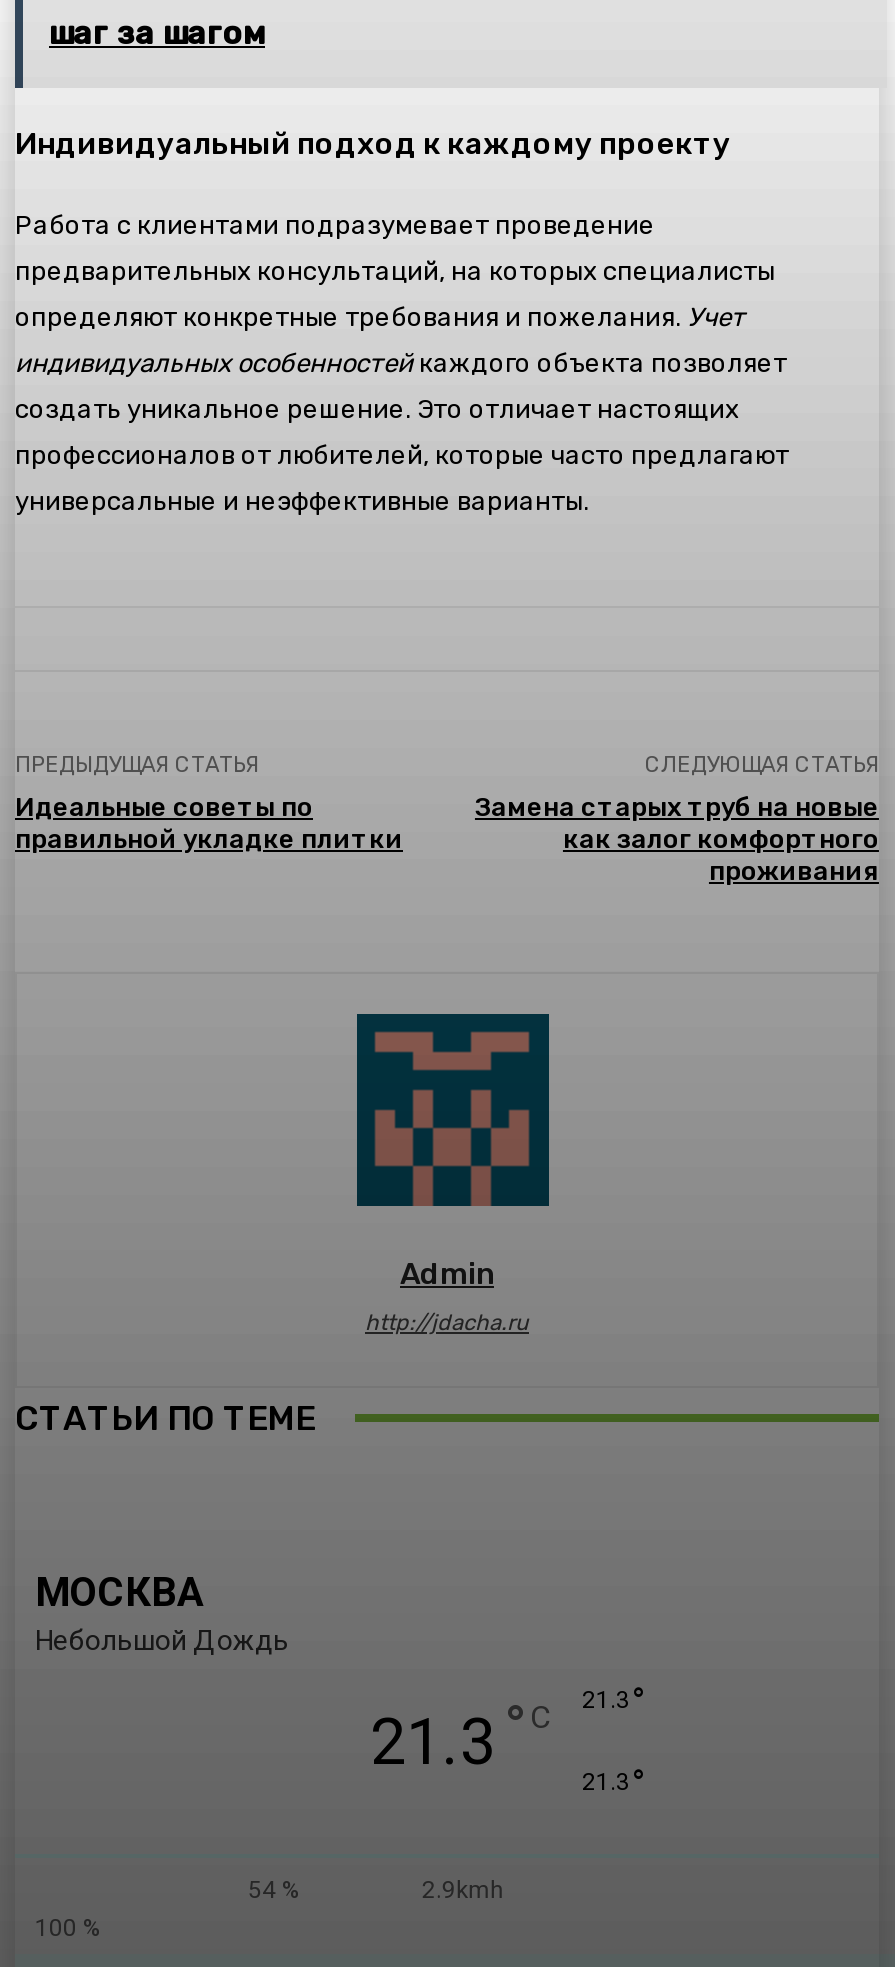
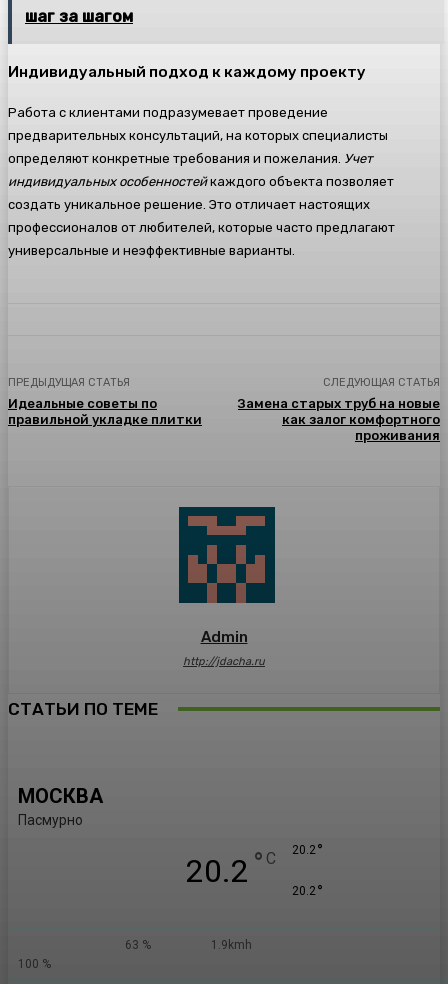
[35,1625,644,1781] Небольшой Дождь | 21.3 ° C | 21.3° -> [18,812,322,890] Пасмурно | 20.2 ° C | 20.2°
[582,1763,644,1805] 21.3° -> [291,881,322,902] 20.2°
[248,1877,504,1905] 54 % | 2.9kmh -> [124,938,252,952] 63 % | 1.9kmh

